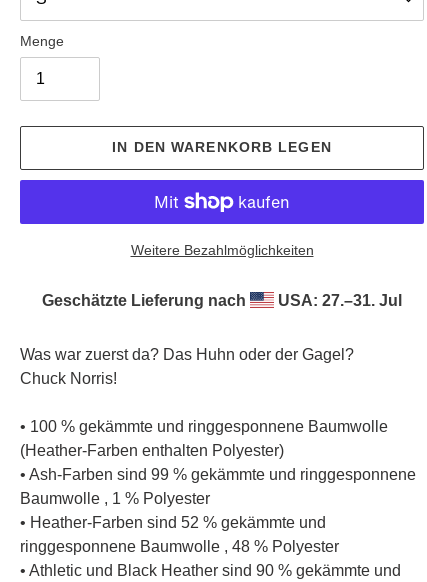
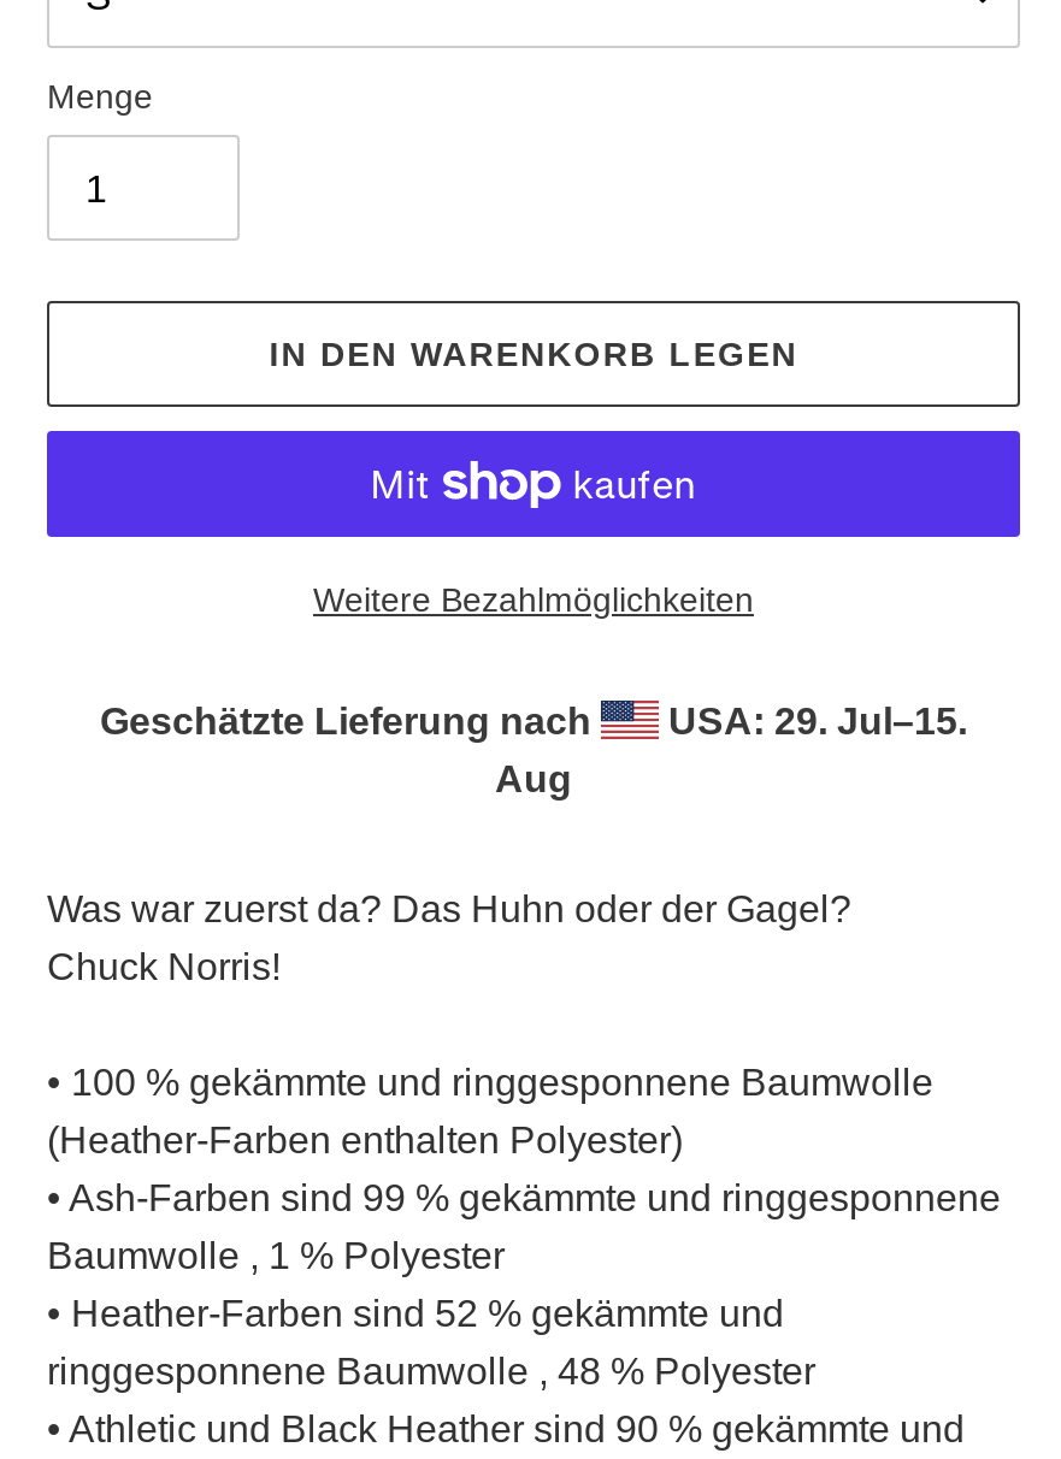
[274,291,402,308] USA: 27.–31. Jul -> [495,702,967,801] USA: 29. Jul–15. | Aug

